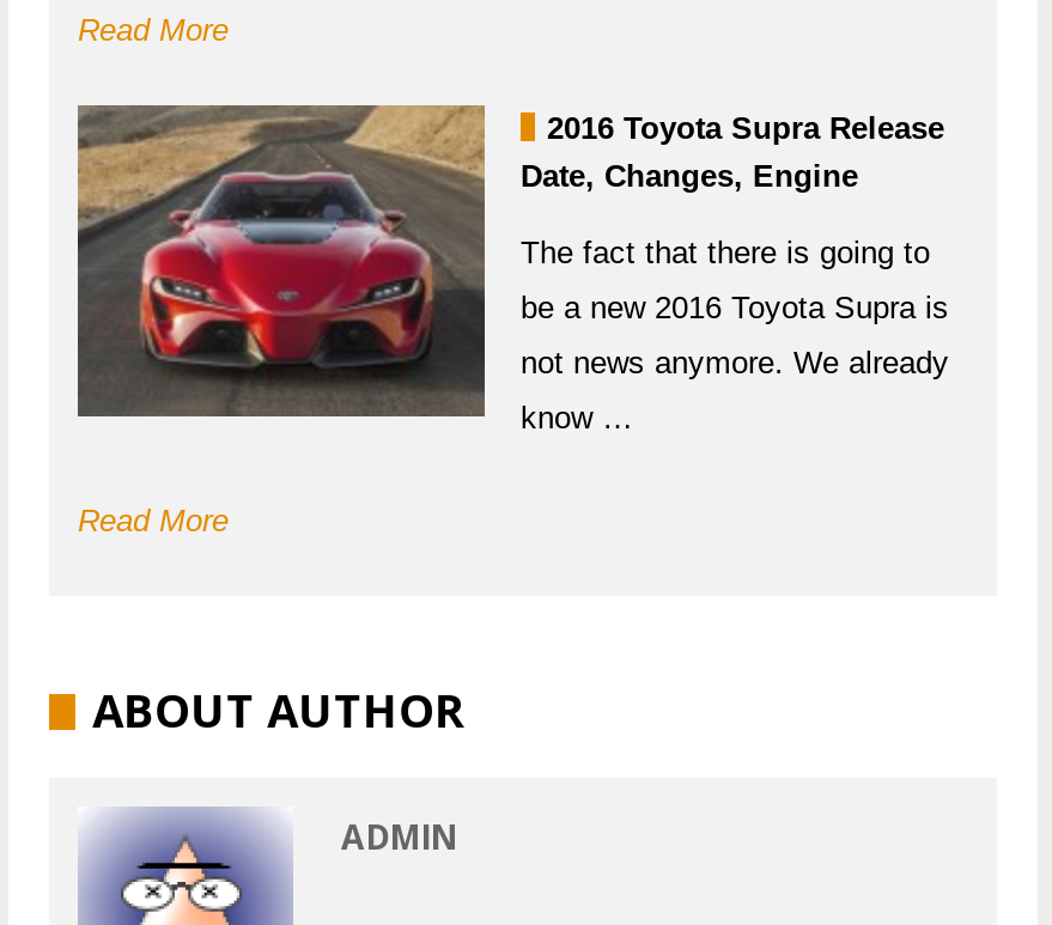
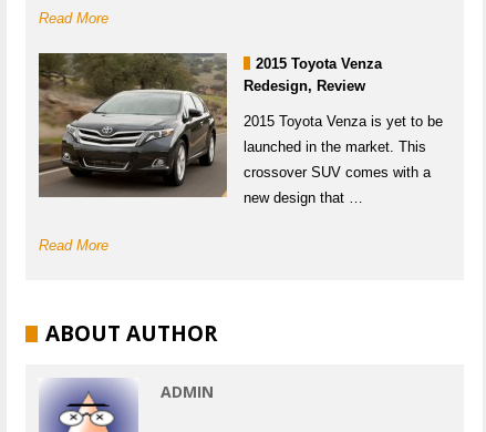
[75,104,944,418] [image] | 2016 Toyota Supra Release | Date, Changes, Engine -> [38,53,382,197] [image] | 2015 Toyota Venza | Redesign, Review
[521,235,930,271] The fact that there is going to -> [244,113,443,129] 2015 Toyota Venza is yet to be
[521,290,949,326] be a new 2016 Toyota Supra is -> [244,138,426,155] launched in the market. This
[521,345,949,381] not news anymore. We already -> [244,164,431,180] crossover SUV comes with a
[521,400,633,436] know … -> [244,189,363,206] new design that …

